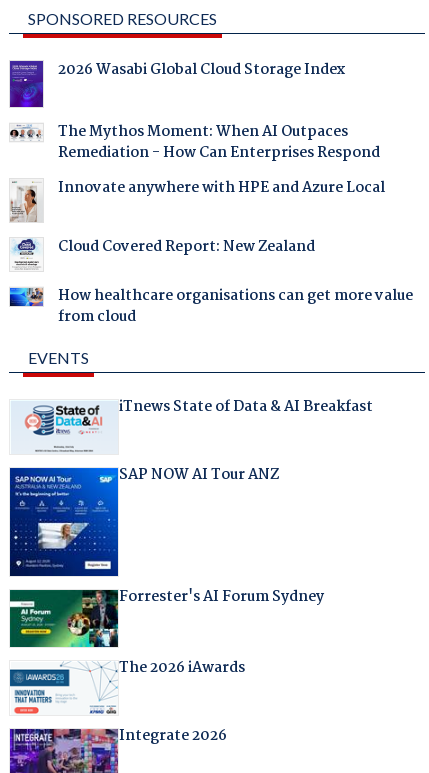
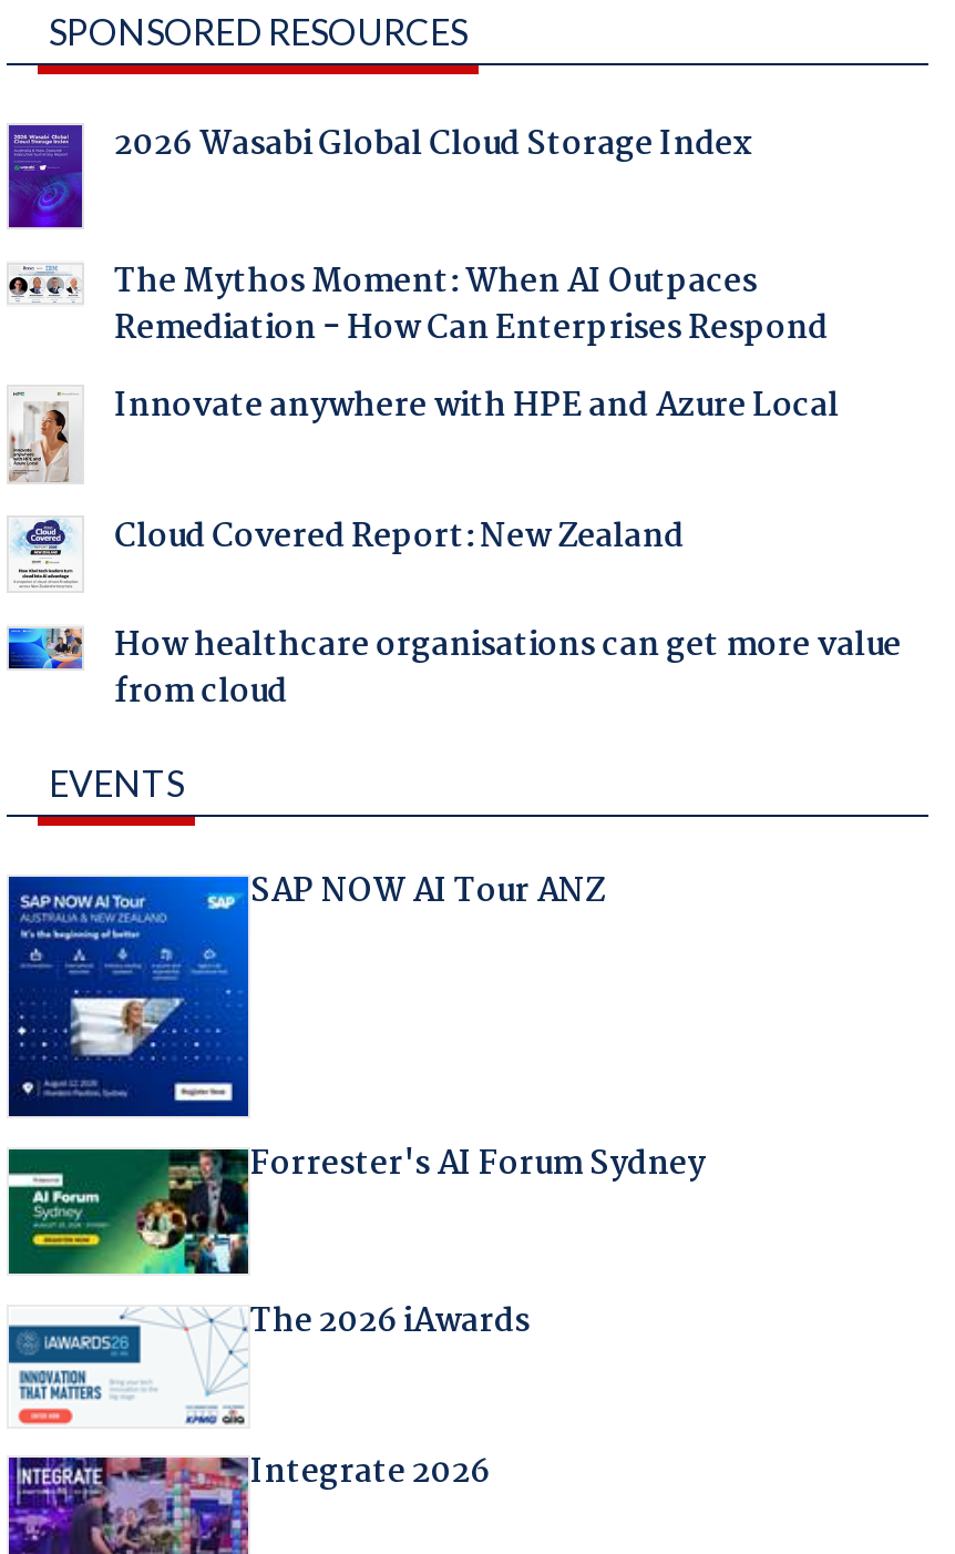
[12,395,373,453] [image] | iTnews State of Data & AI Breakfast -> none

